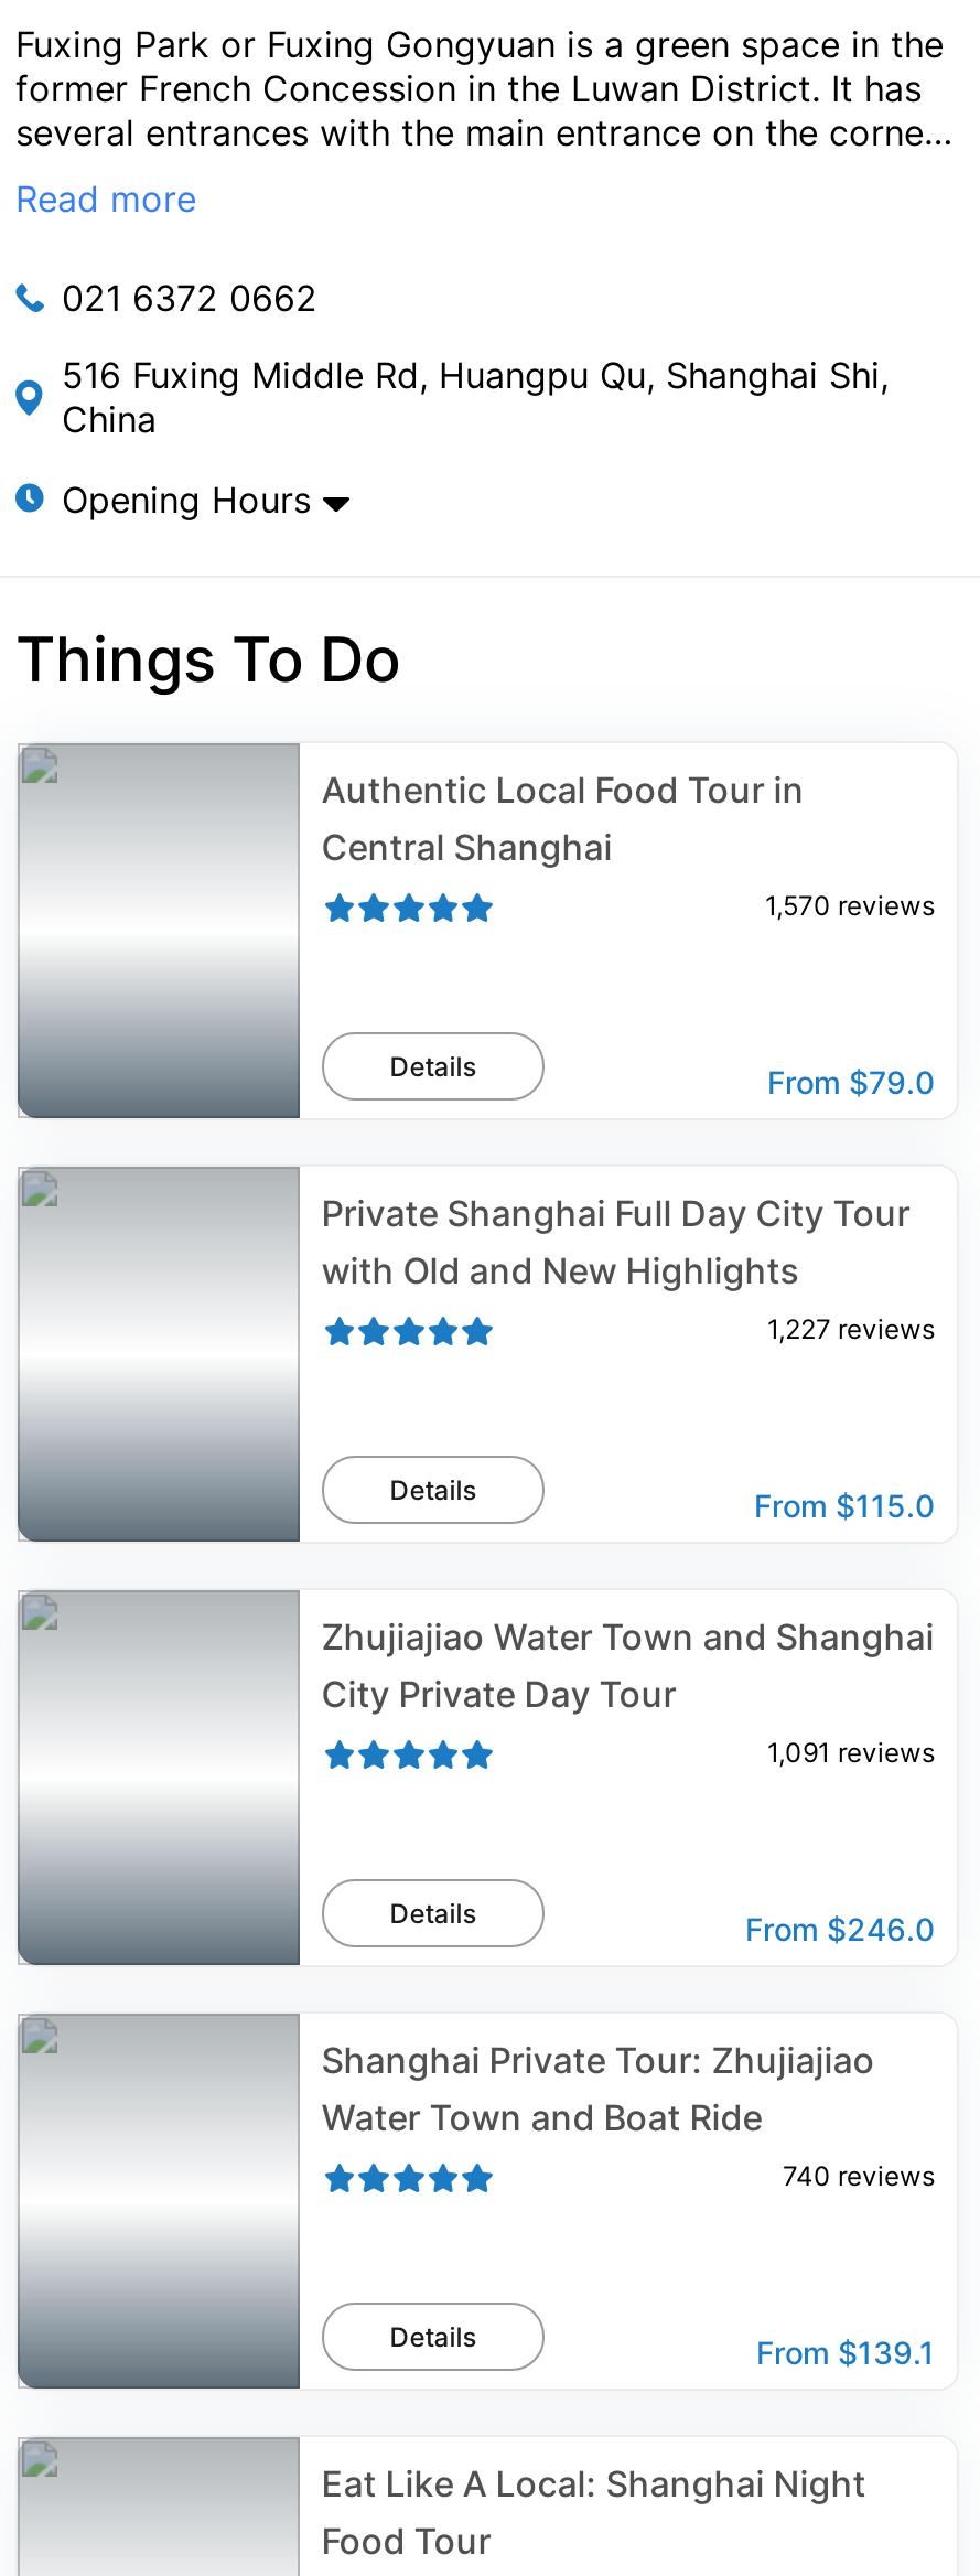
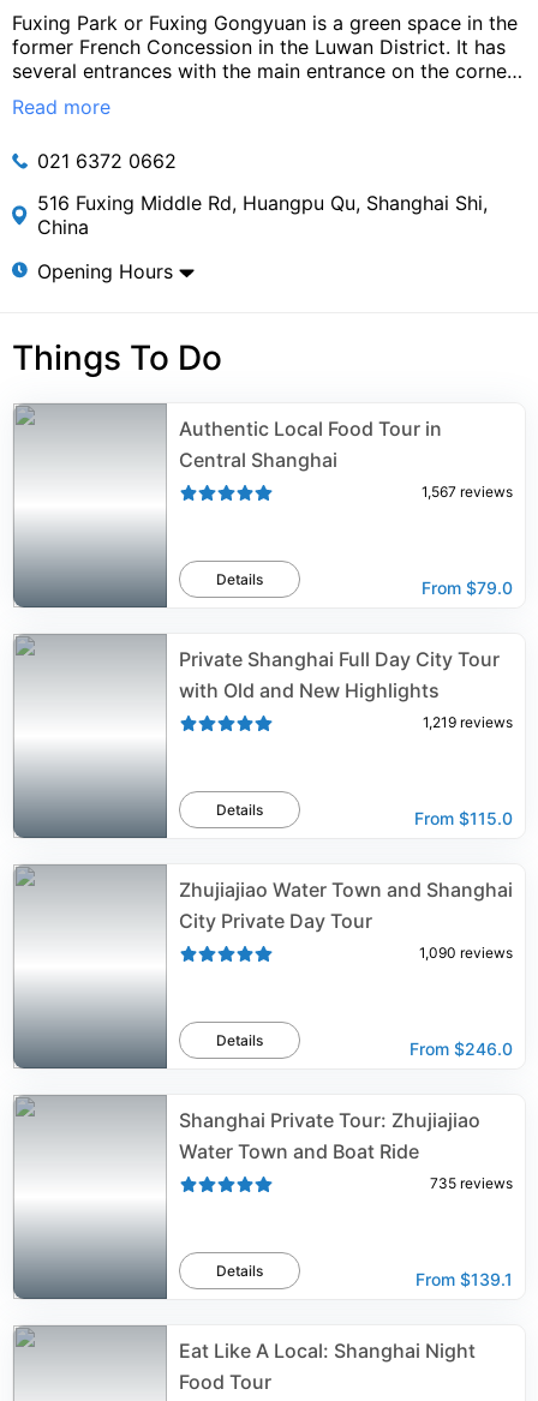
[765,889,935,922] 1,570 reviews -> [422,483,513,501] 1,567 reviews
[767,1313,935,1346] 1,227 reviews -> [423,713,513,731] 1,219 reviews
[767,1736,935,1769] 1,091 reviews -> [419,944,513,962] 1,090 reviews
[783,2160,935,2193] 740 reviews -> [430,1174,513,1192] 735 reviews

